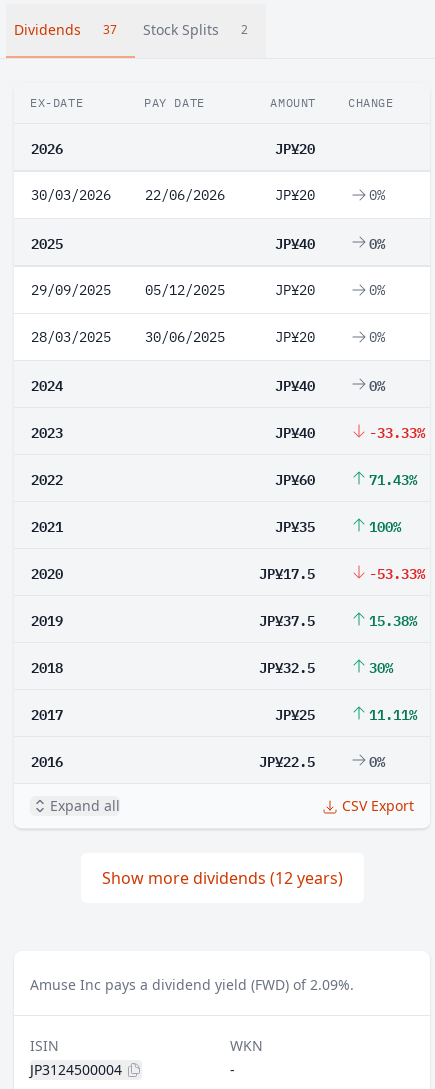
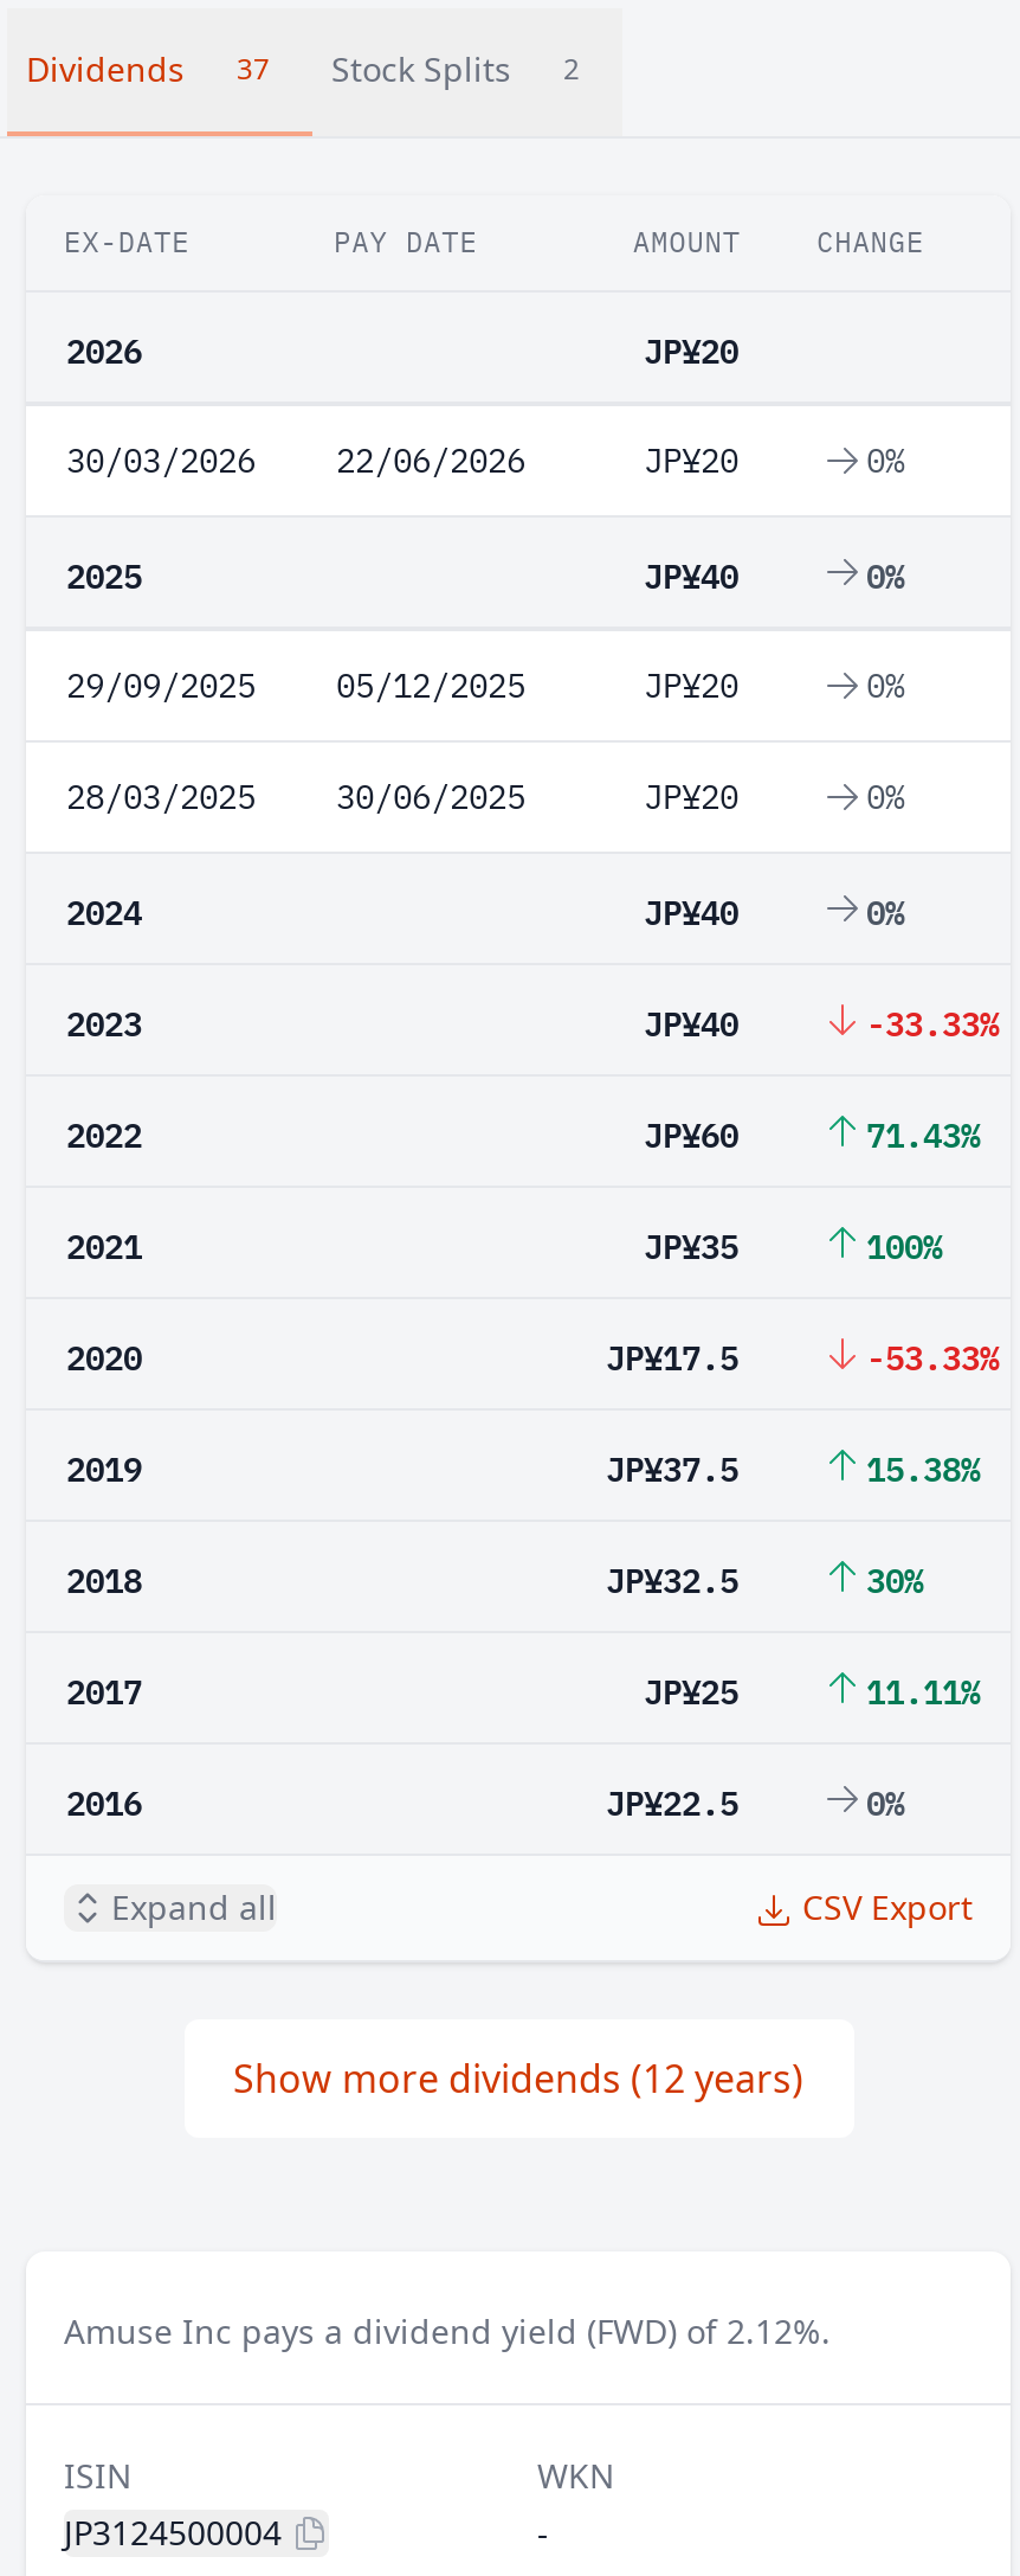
[30,975,354,994] Amuse Inc pays a dividend yield (FWD) of 2.09%. -> [64,2308,831,2353] Amuse Inc pays a dividend yield (FWD) of 2.12%.

